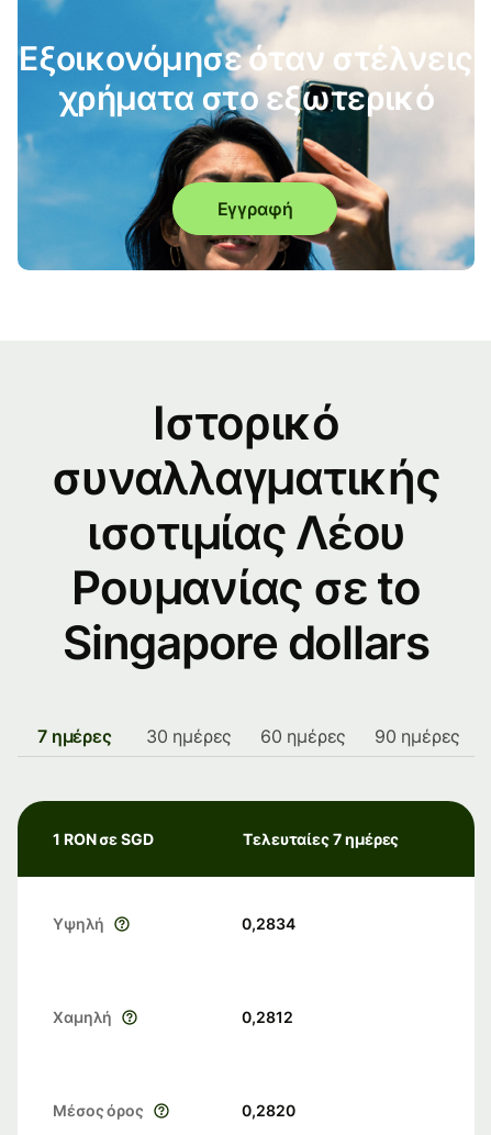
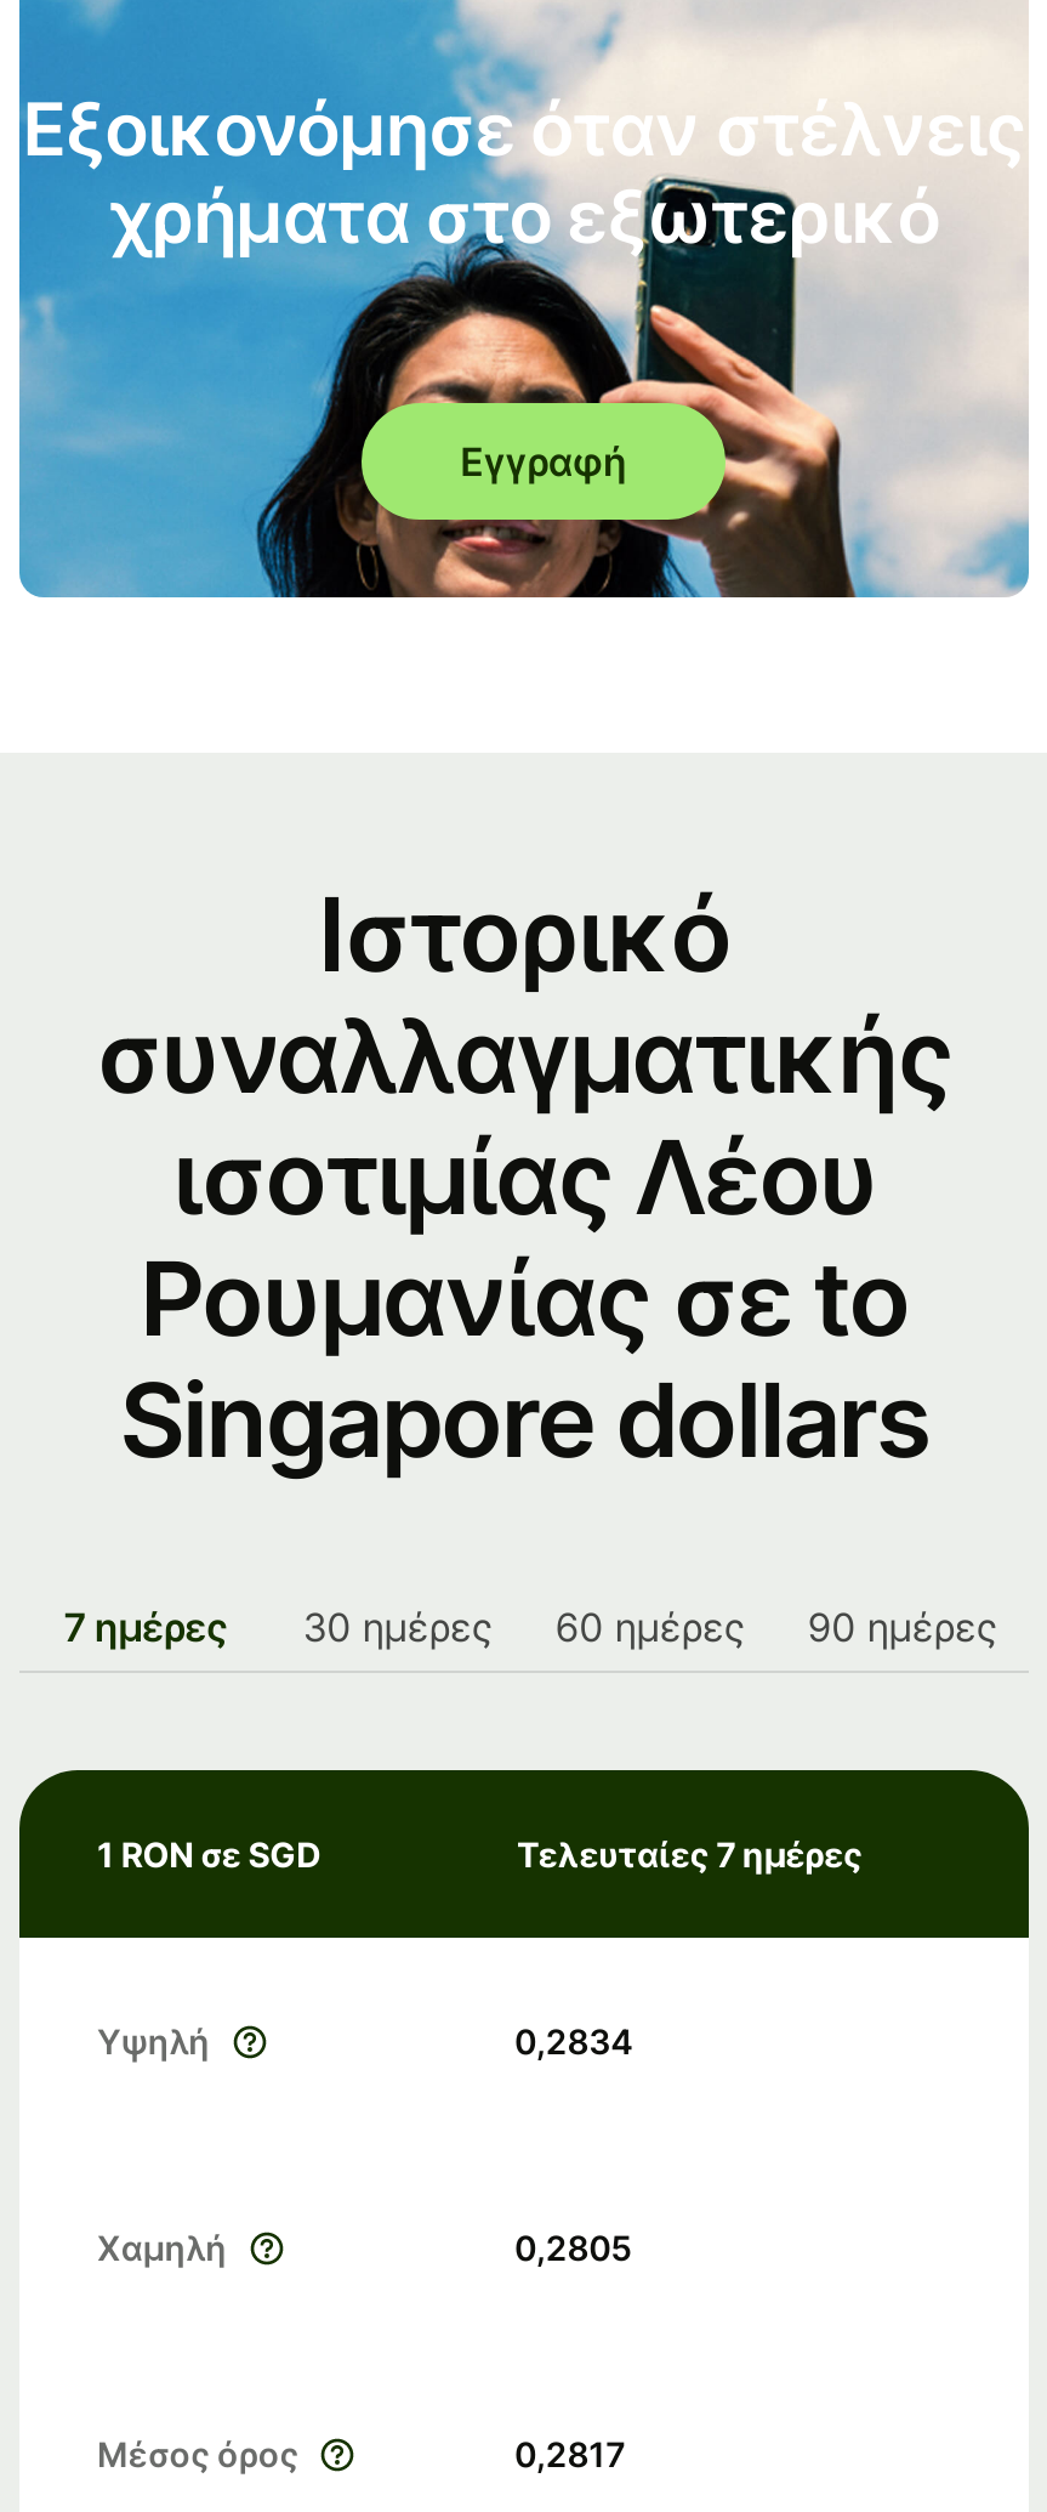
[242,1008,293,1026] 0,2812 -> [514,2227,632,2268] 0,2805
[242,1101,295,1120] 0,2820 -> [514,2433,625,2474] 0,2817

